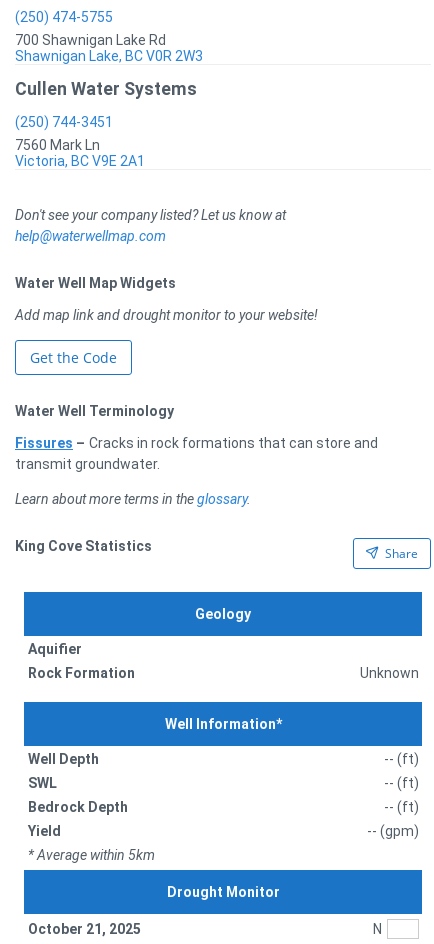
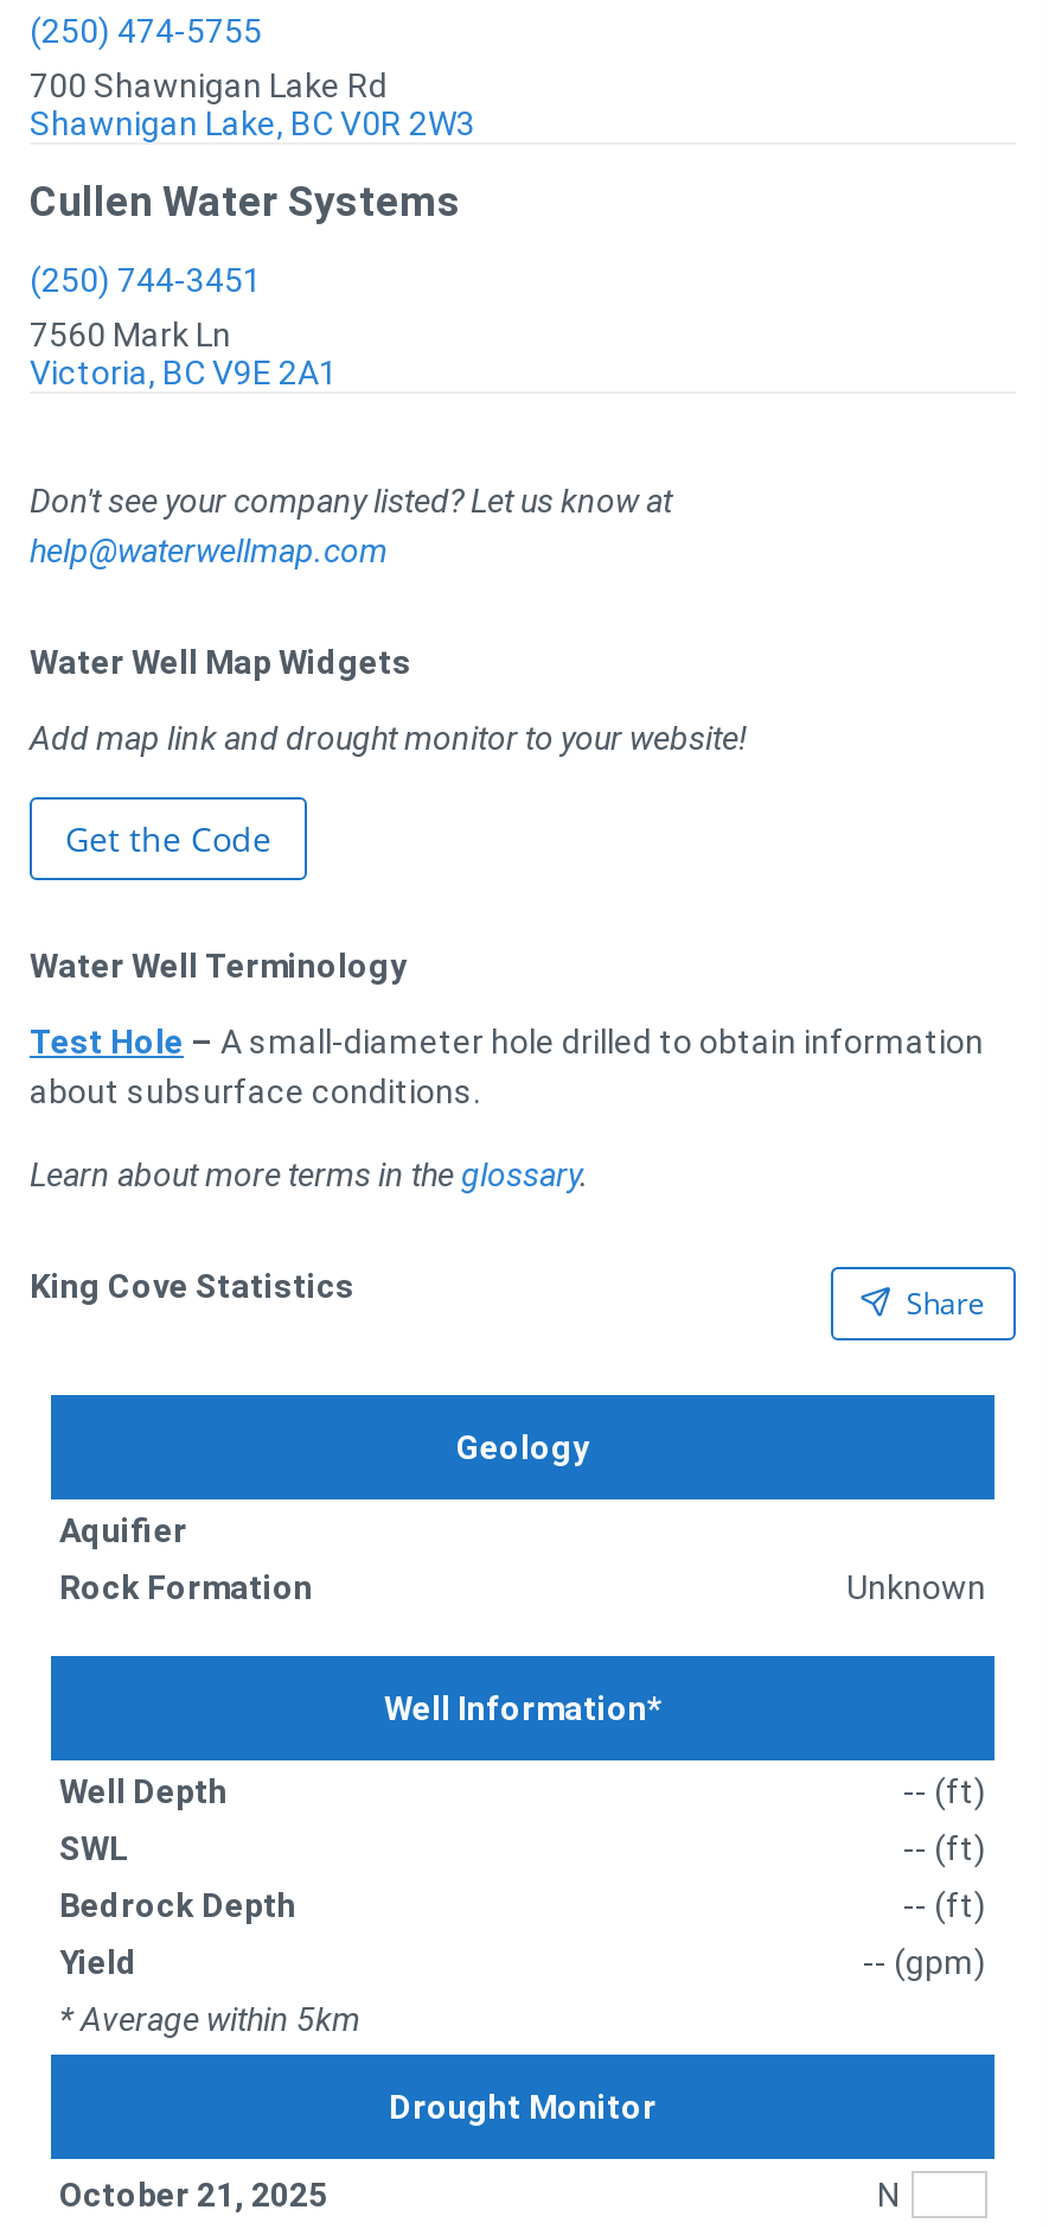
[15,434,377,471] Fissures – Cracks in rock formations that can store and | transmit groundwater. -> [30,1021,984,1109] Test Hole – A small-diameter hole drilled to obtain information | about subsurface conditions.

